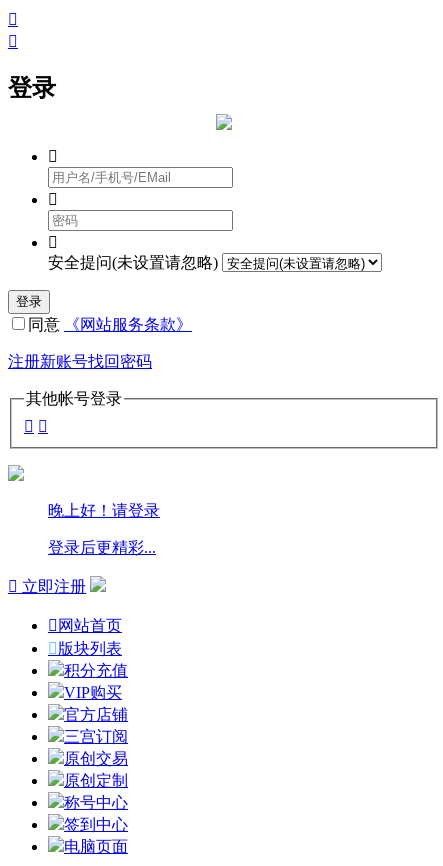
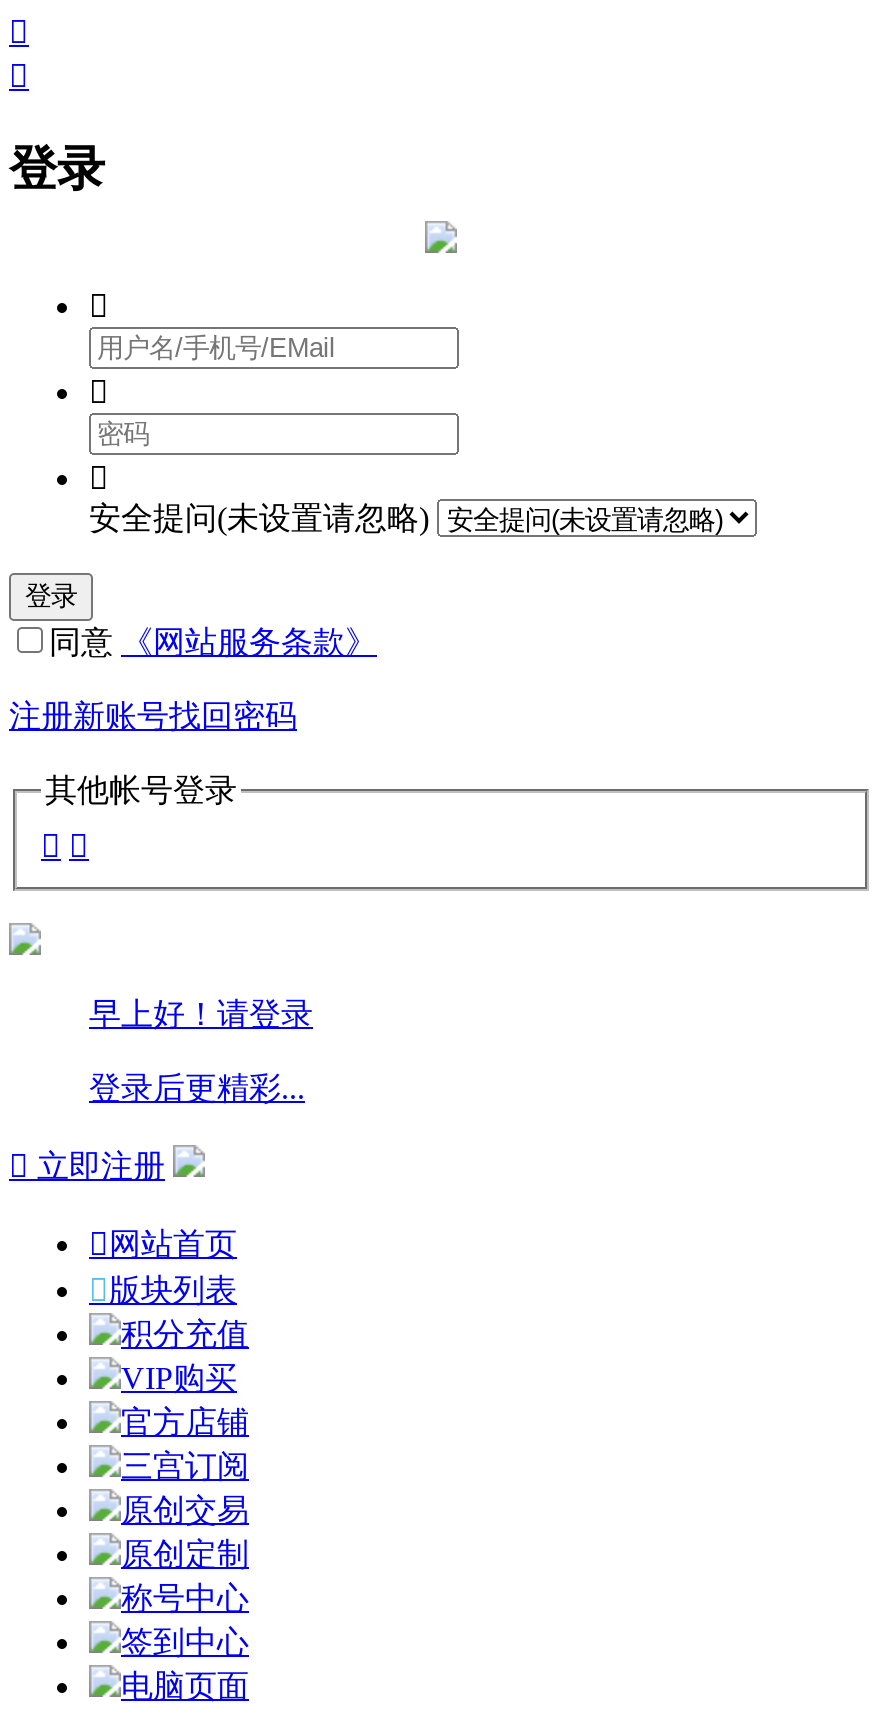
[48,502,160,519] 晚上好！请登录 -> [89,998,313,1032] 早上好！请登录

